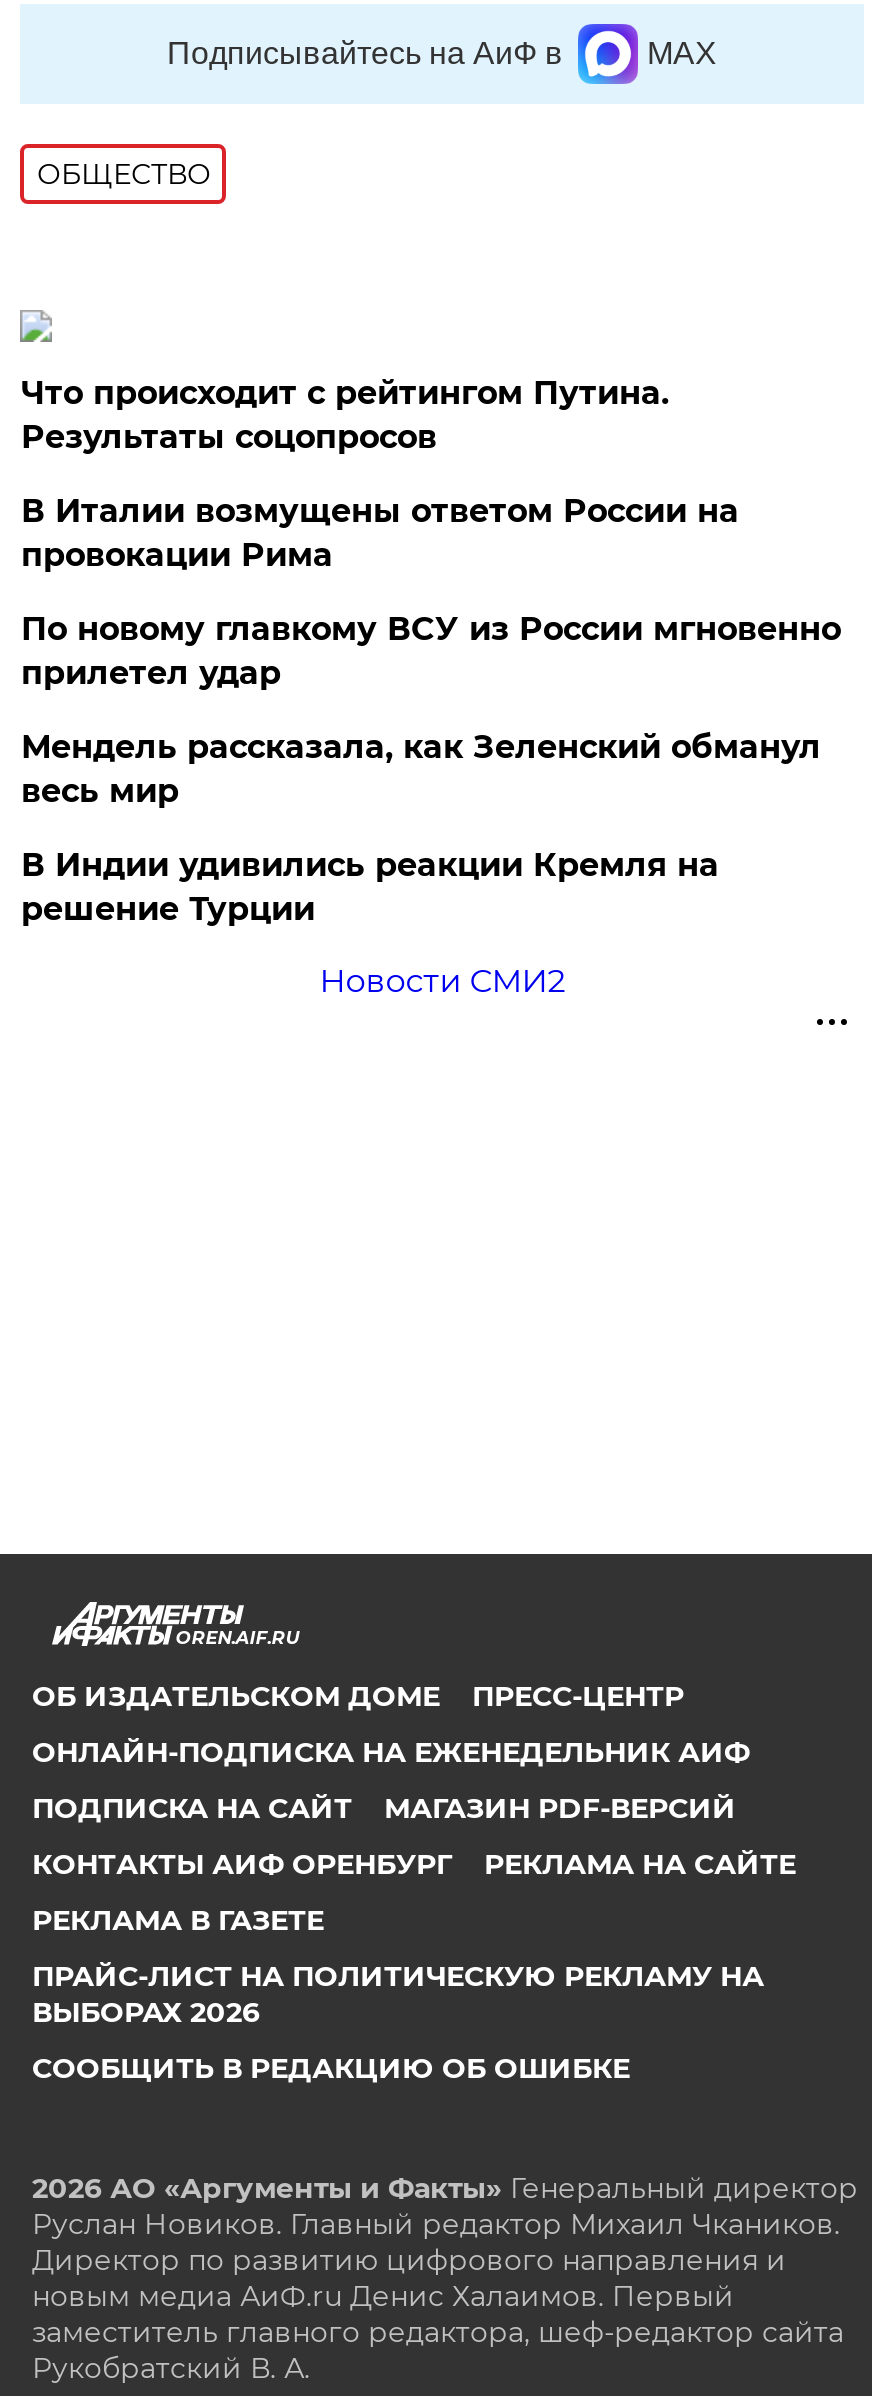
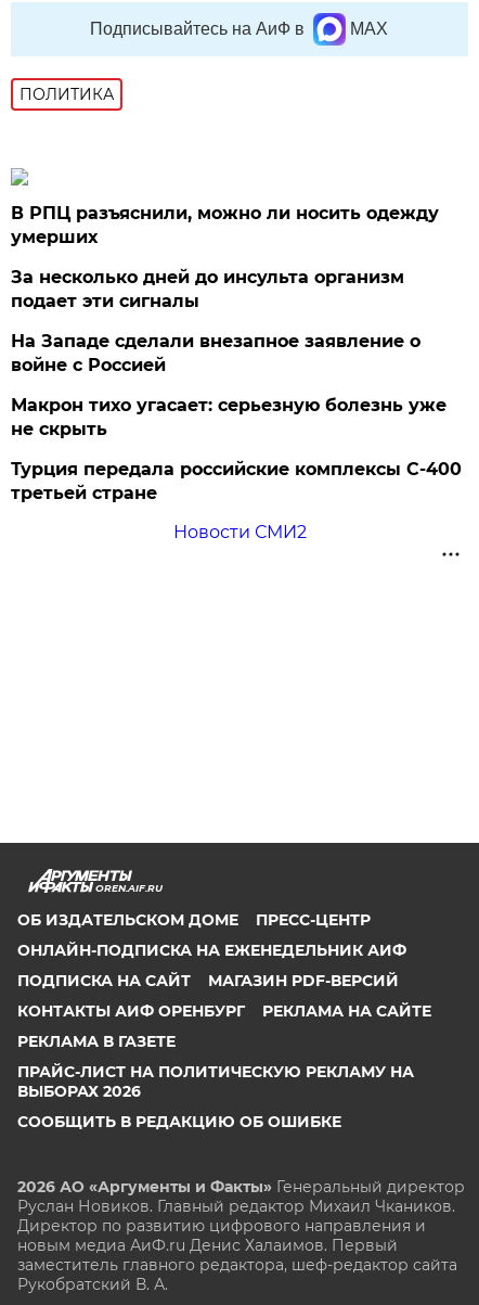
[37,156,211,192] ОБЩЕСТВО -> [20,85,114,104] ПОЛИТИКА
[21,374,669,456] Что происходит с рейтингом Путина. | Результаты соцопросов -> [11,203,439,247] В РПЦ разъяснили, можно ли носить одежду | умерших
[21,492,739,574] В Италии возмущены ответом России на | провокации Рима -> [11,267,405,311] За несколько дней до инсульта организм | подает эти сигналы
[21,610,841,692] По новому главкому ВСУ из России мгновенно | прилетел удар -> [11,331,421,375] На Западе сделали внезапное заявление о | войне с Россией
[21,728,821,810] Мендель рассказала, как Зеленский обманул | весь мир -> [11,395,447,439] Макрон тихо угасает: серьезную болезнь уже | не скрыть
[21,846,719,928] В Индии удивились реакции Кремля на | решение Турции -> [11,459,462,503] Турция передала российские комплексы С-400 | третьей стране

